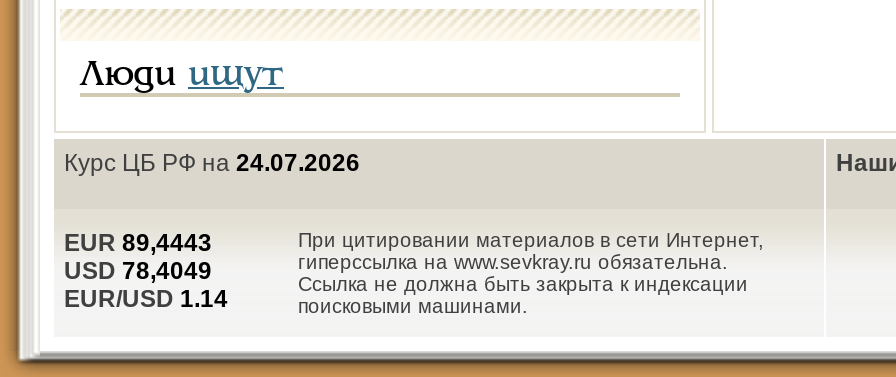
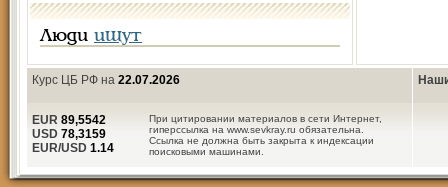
[64,149,360,177] Курс ЦБ РФ на 24.07.2026 -> [32,73,180,87] Курс ЦБ РФ на 22.07.2026
[64,229,212,257] EUR 89,4443 -> [32,113,106,127] EUR 89,5542
[64,257,212,285] USD 78,4049 -> [32,127,106,141] USD 78,3159

